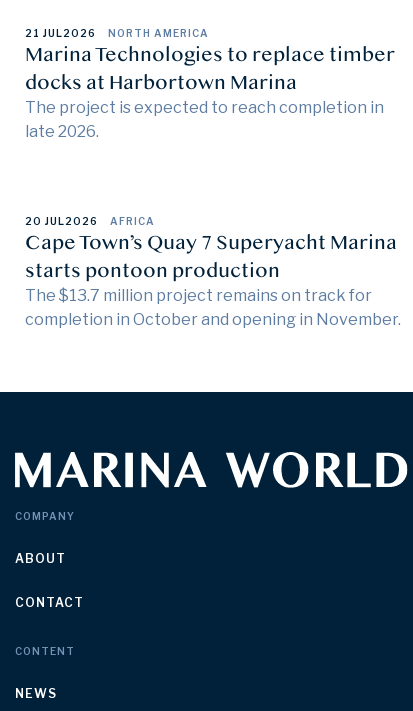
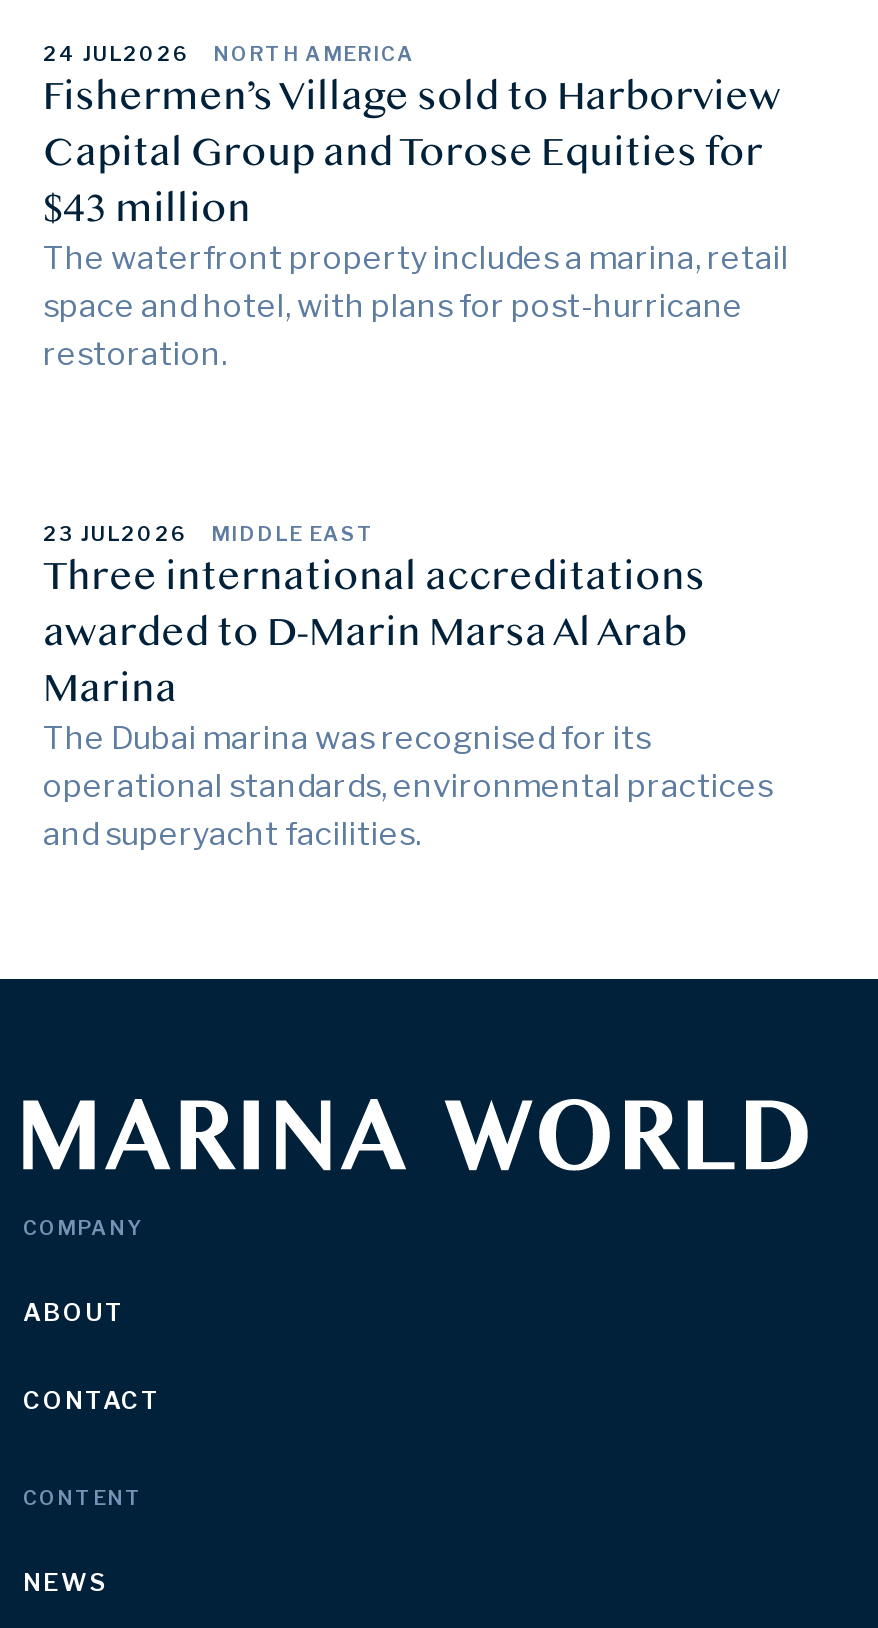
[25,27,209,39] 21 JUL2026 NORTH AMERICA -> [43,41,415,65] 24 JUL2026 NORTH AMERICA
[25,41,395,141] Marina Technologies to replace timber | docks at Harbortown Marina | The project is expected to reach completion in | late 2026. -> [43,69,789,373] Fishermen’s Village sold to Harborview | Capital Group and Torose Equities for | $43 million | The waterfront property includes a marina, retail | space and hotel, with plans for post-hurricane | restoration.
[25,215,401,329] 20 JUL2026 | AFRICA | Cape Town’s Quay 7 Superyacht Marina | starts pontoon production | The $13.7 million project remains on track for | completion in October and opening in November. -> [43,521,773,853] 23 JUL2026 | MIDDLE EAST | Three international accreditations | awarded to D-Marin Marsa Al Arab | Marina | The Dubai marina was recognised for its | operational standards, environmental practices | and superyacht facilities.

